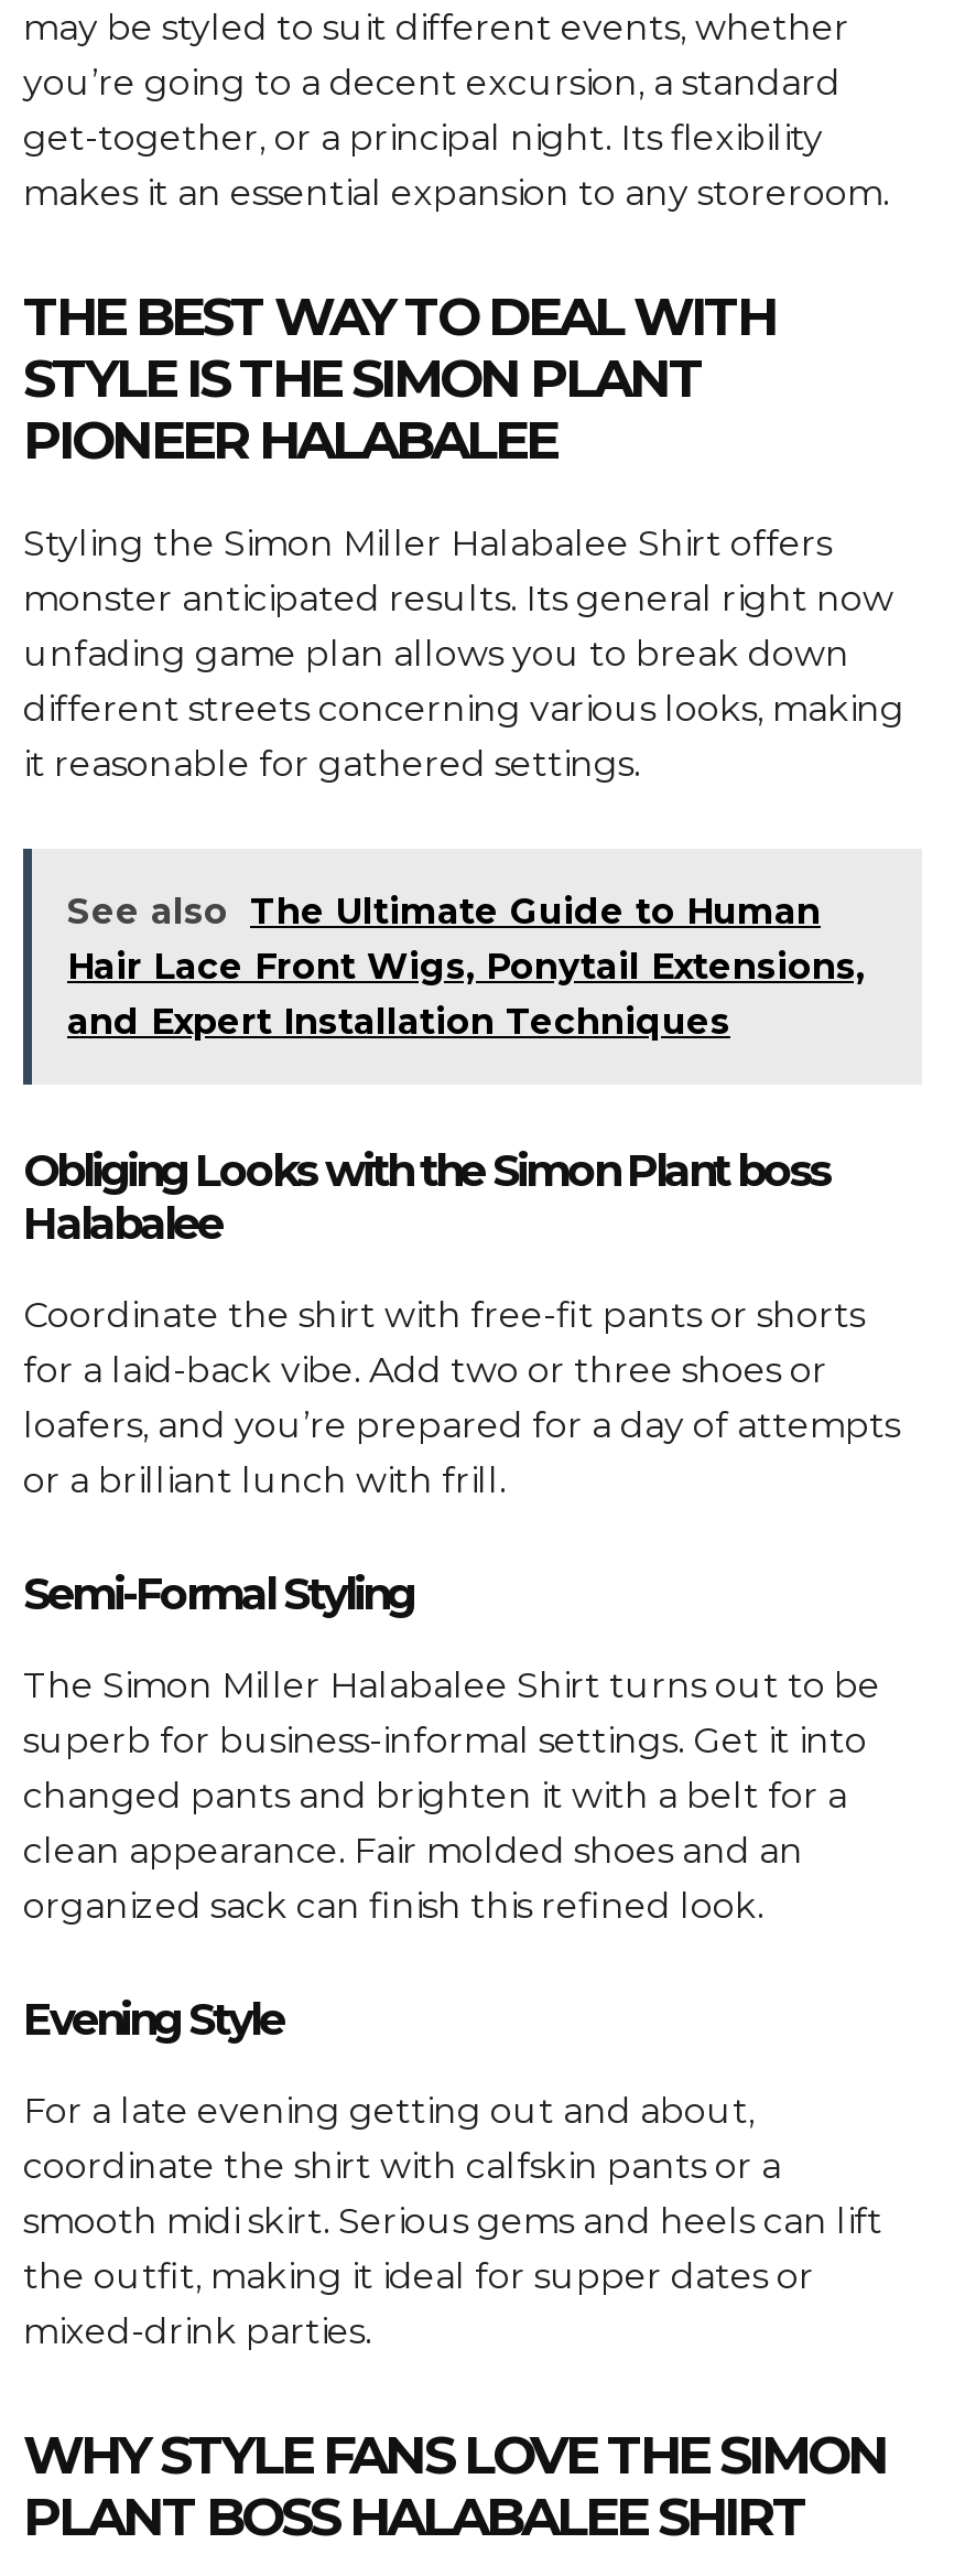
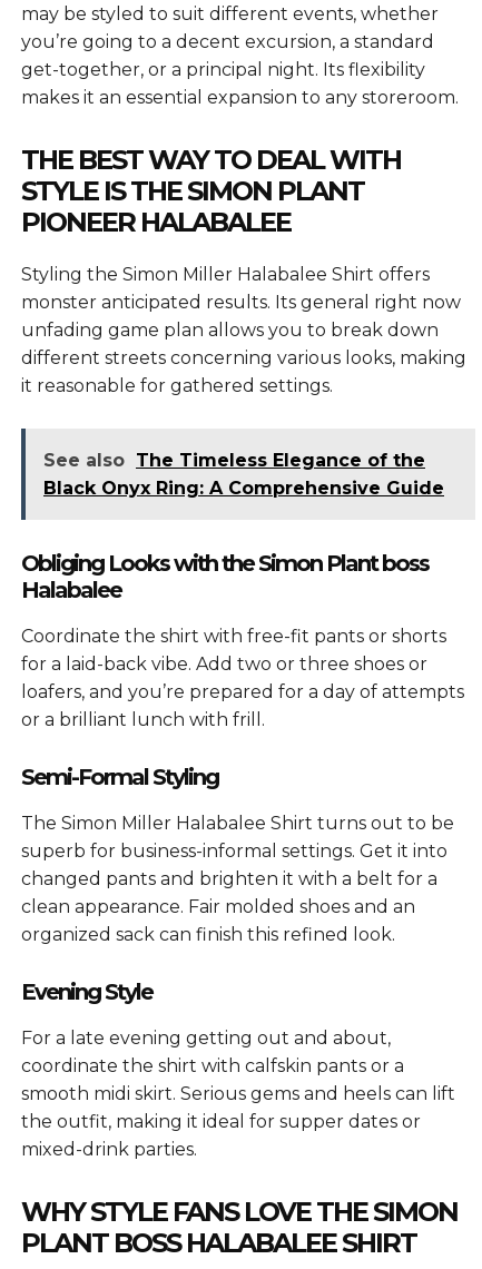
[67,892,865,1044] See also The Ultimate Guide to Human | Hair Lace Front Wigs, Ponytail Extensions, | and Expert Installation Techniques -> [43,450,444,499] See also The Timeless Elegance of the | Black Onyx Ring: A Comprehensive Guide

